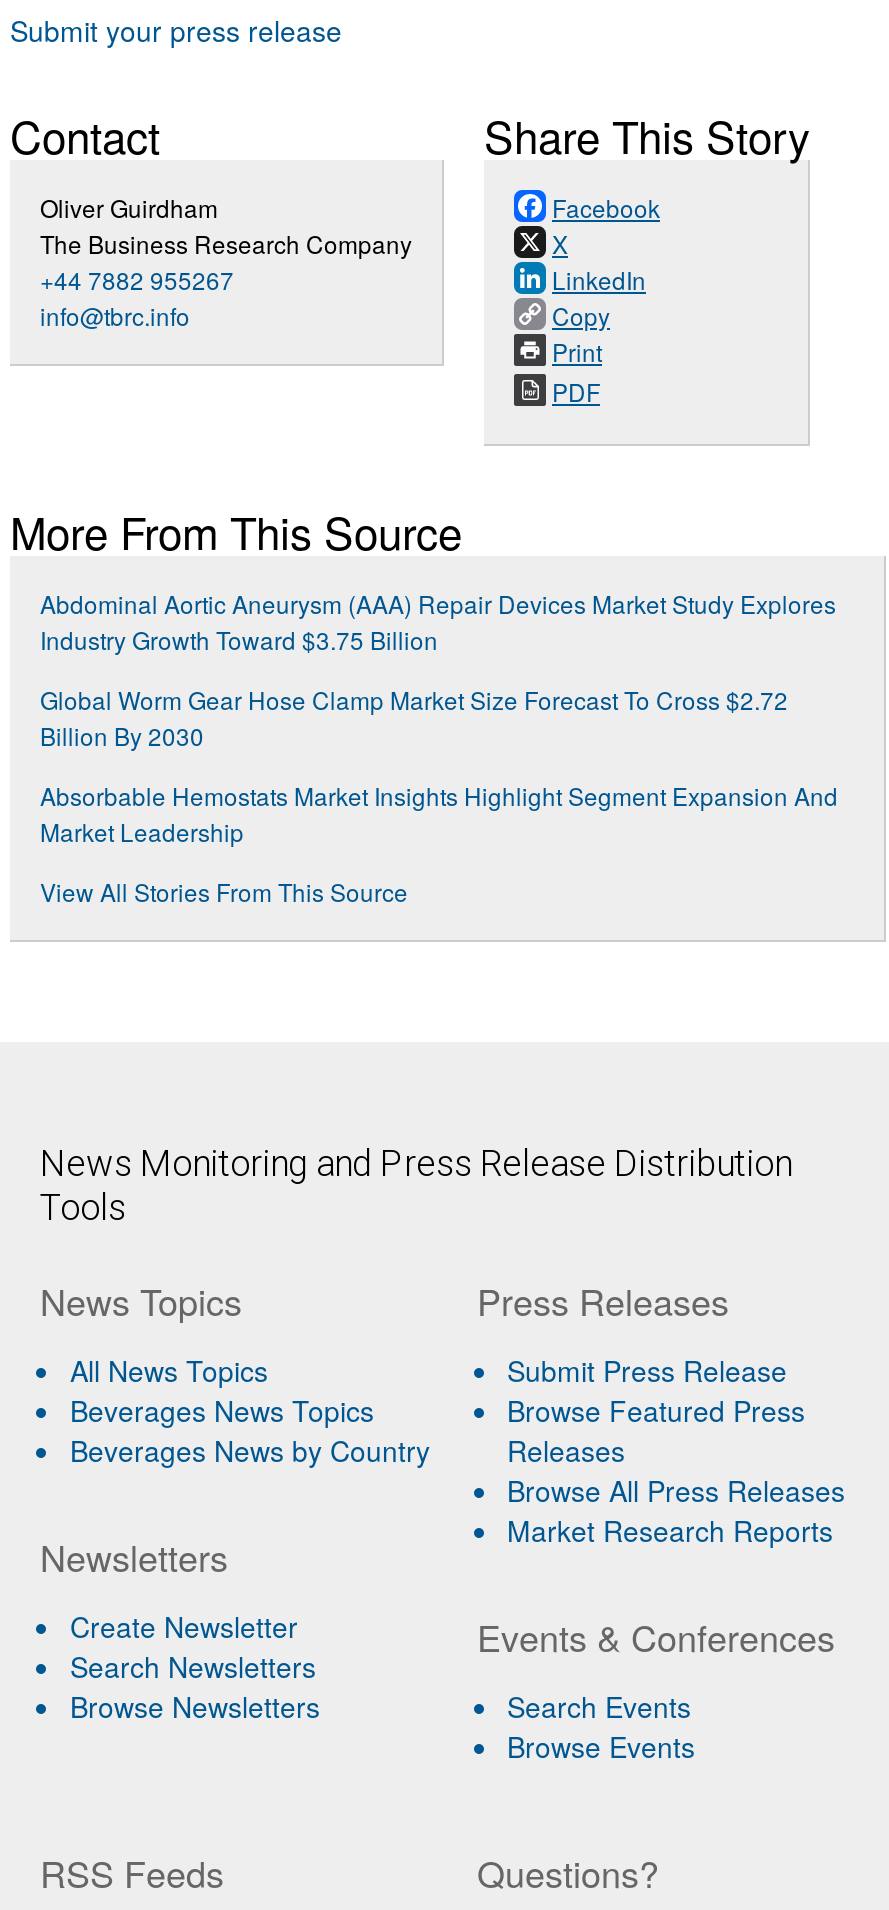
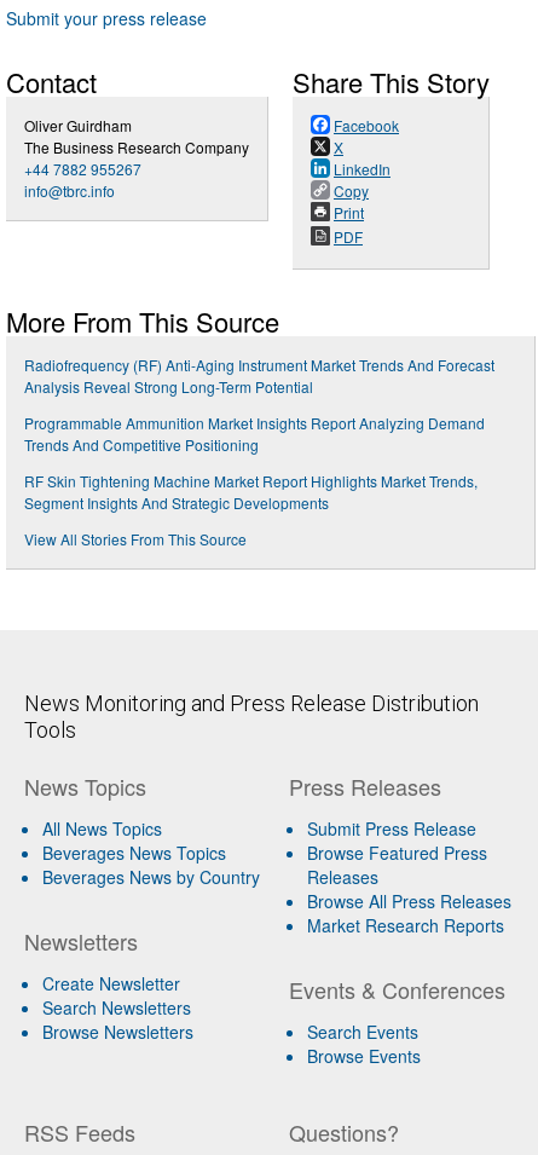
[40,586,836,656] Abdominal Aortic Aneurysm (AAA) Repair Devices Market Study Explores | Industry Growth Toward $3.75 Billion -> [24,354,494,397] Radiofrequency (RF) Anti-Aging Instrument Market Trends And Forecast | Analysis Reveal Strong Long-Term Potential
[40,682,788,752] Global Worm Gear Hose Clamp Market Size Forecast To Cross $2.72 | Billion By 2030 -> [24,412,485,455] Programmable Ammunition Market Insights Report Analyzing Demand | Trends And Competitive Positioning
[40,778,838,848] Absorbable Hemostats Market Insights Highlight Segment Expansion And | Market Leadership -> [24,470,478,513] RF Skin Tightening Machine Market Report Highlights Market Trends, | Segment Insights And Strategic Developments

